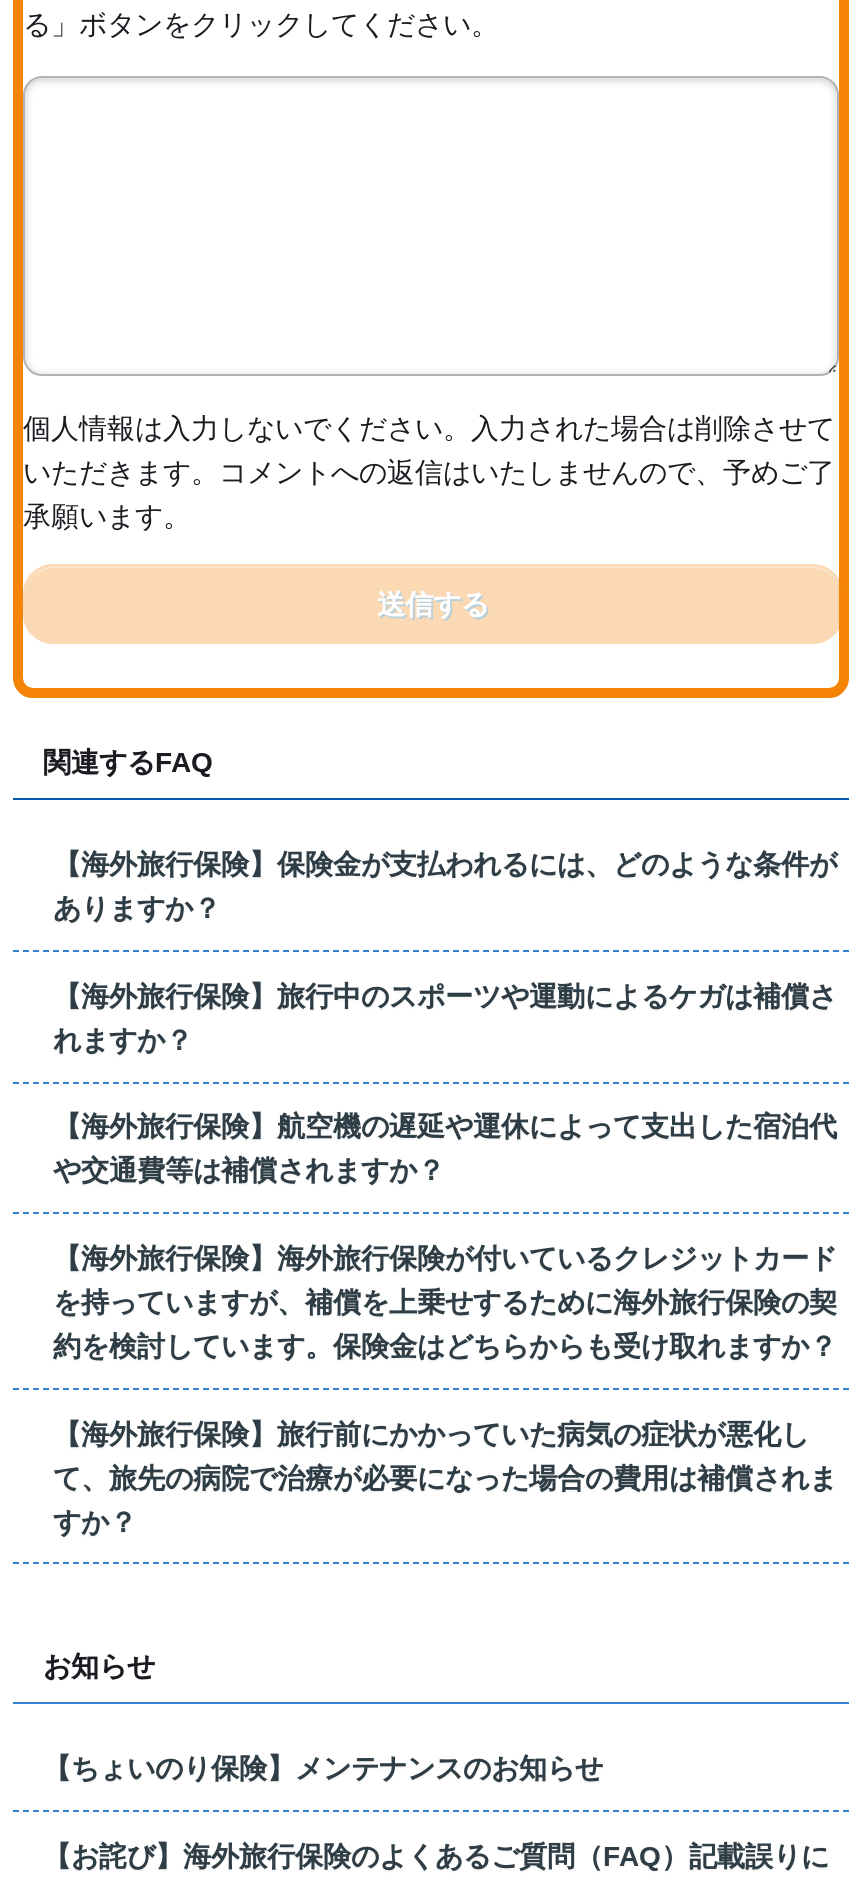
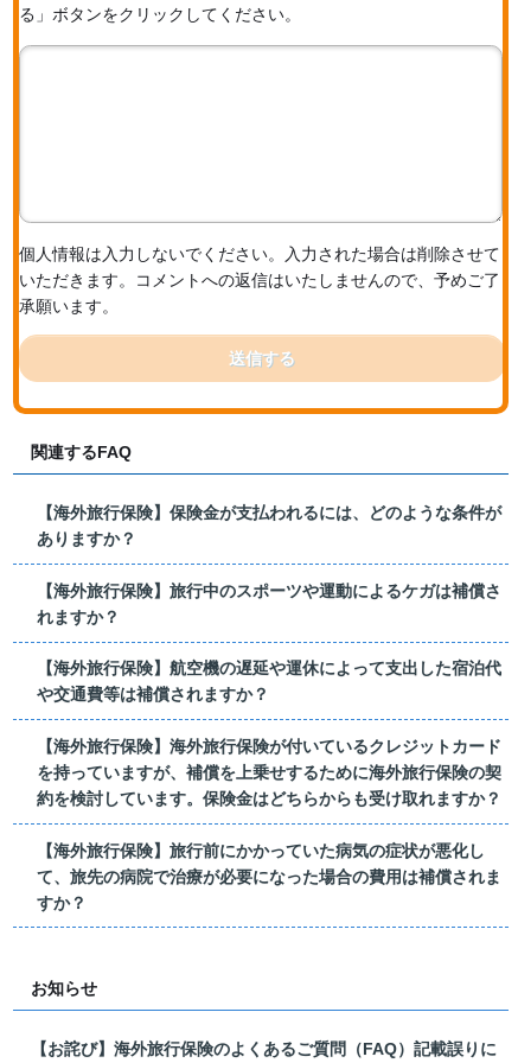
[43,1752,603,1784] 【ちょいのり保険】メンテナンスのお知らせ -> none

